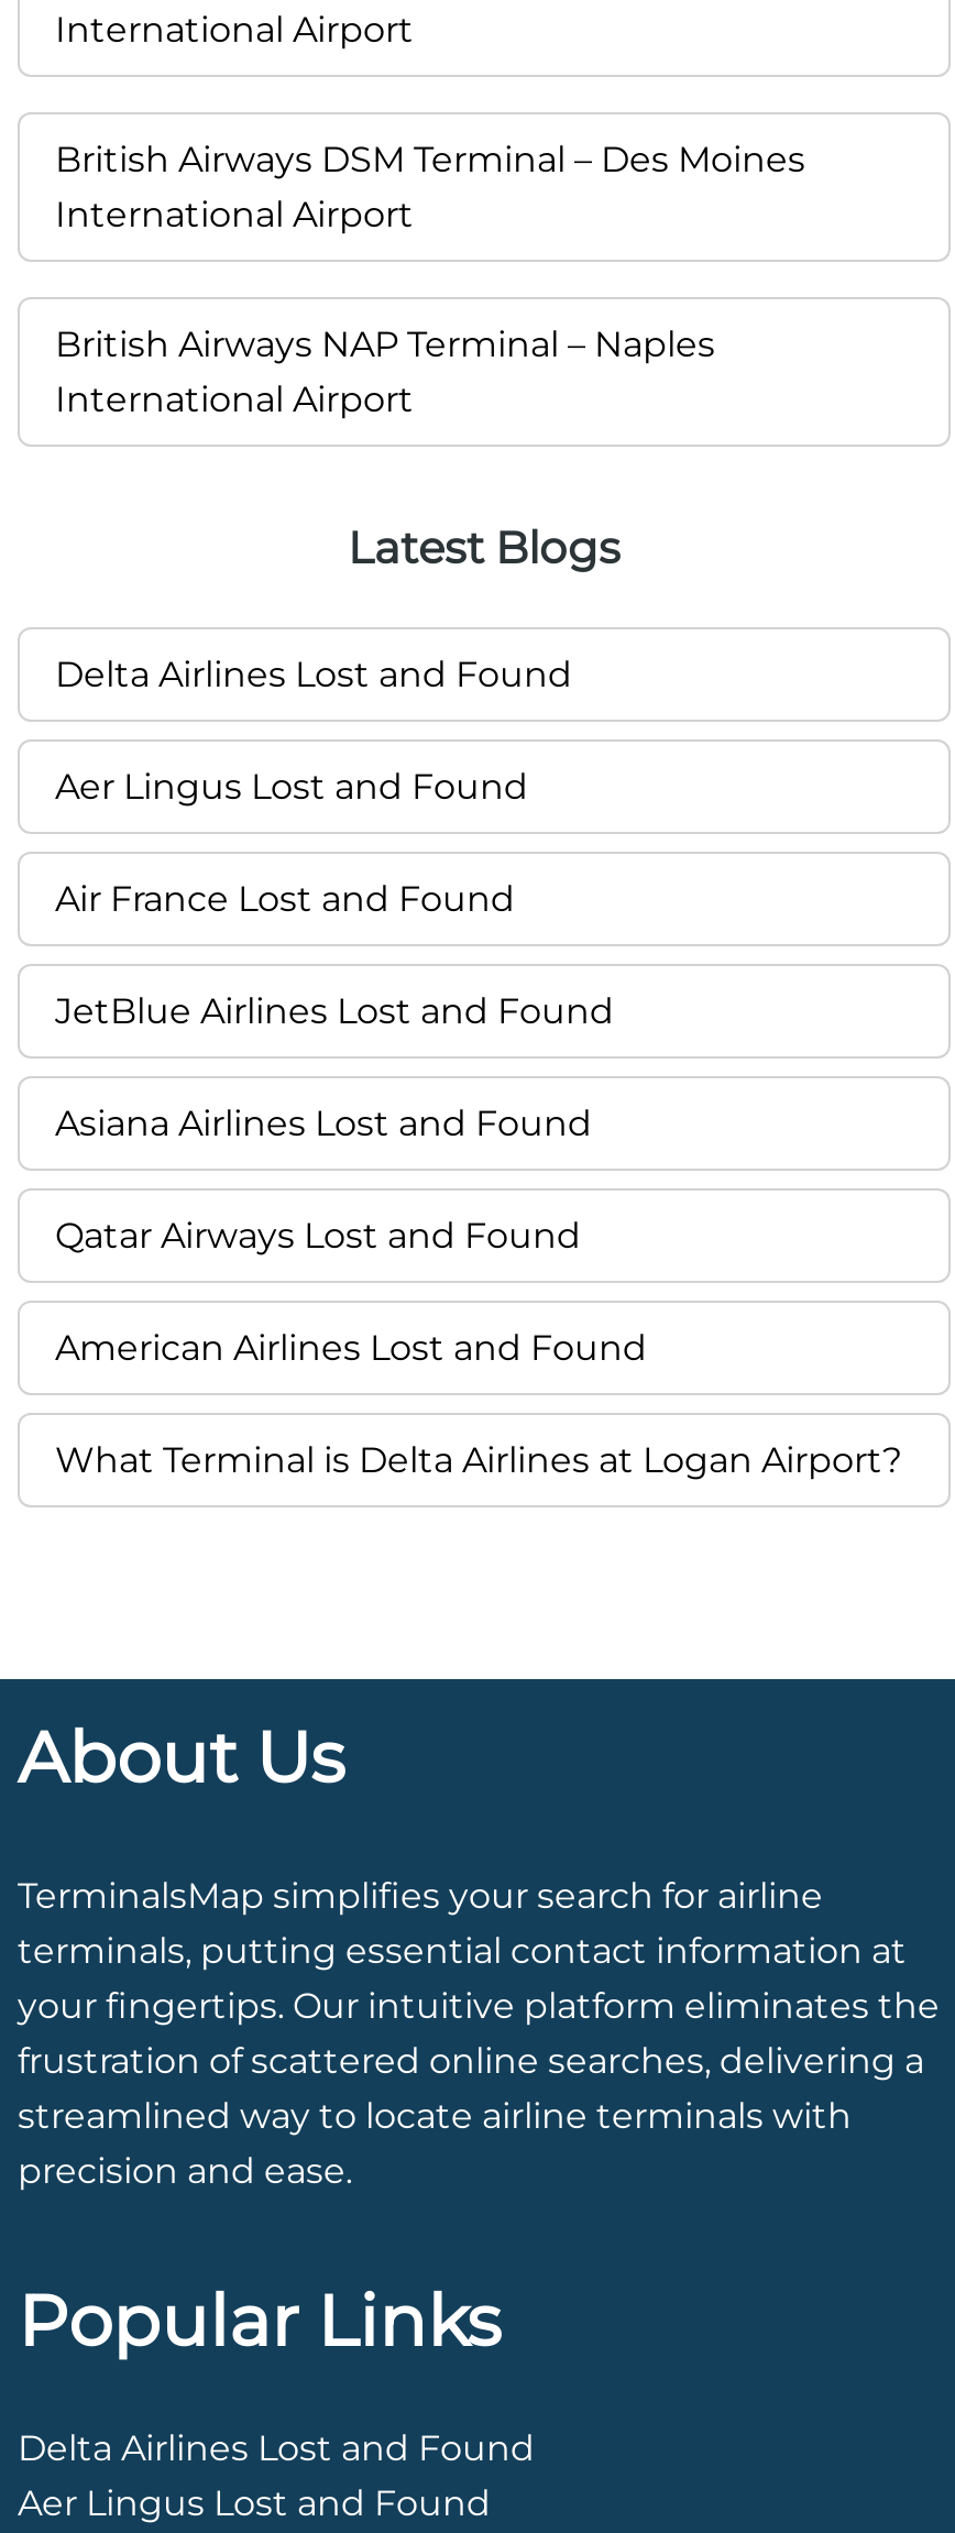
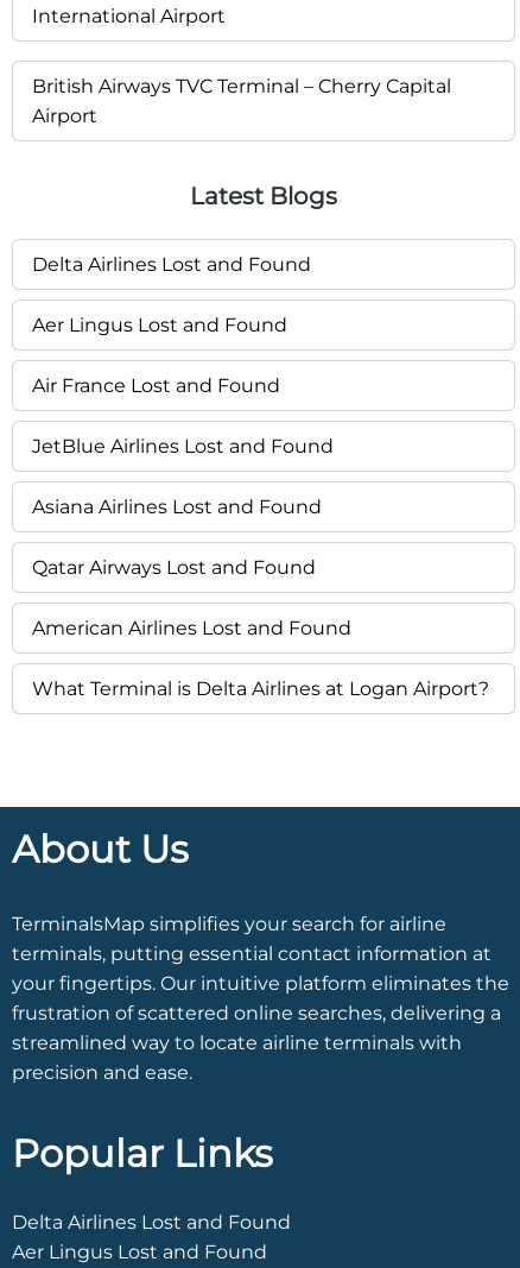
[55,139,805,420] British Airways DSM Terminal – Des Moines | International Airport | British Airways NAP Terminal – Naples | International Airport -> [32,75,451,127] British Airways TVC Terminal – Cherry Capital | Airport

